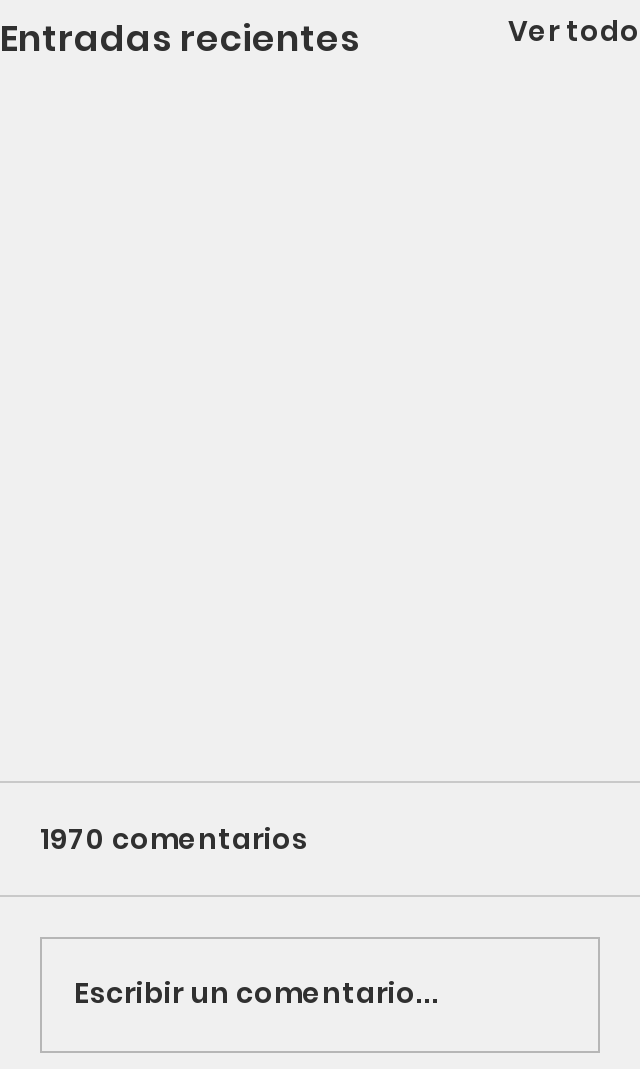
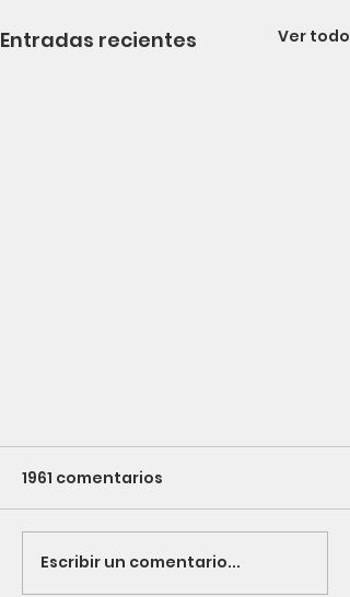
[40,819,308,859] 1970 comentarios -> [22,467,163,489] 1961 comentarios

